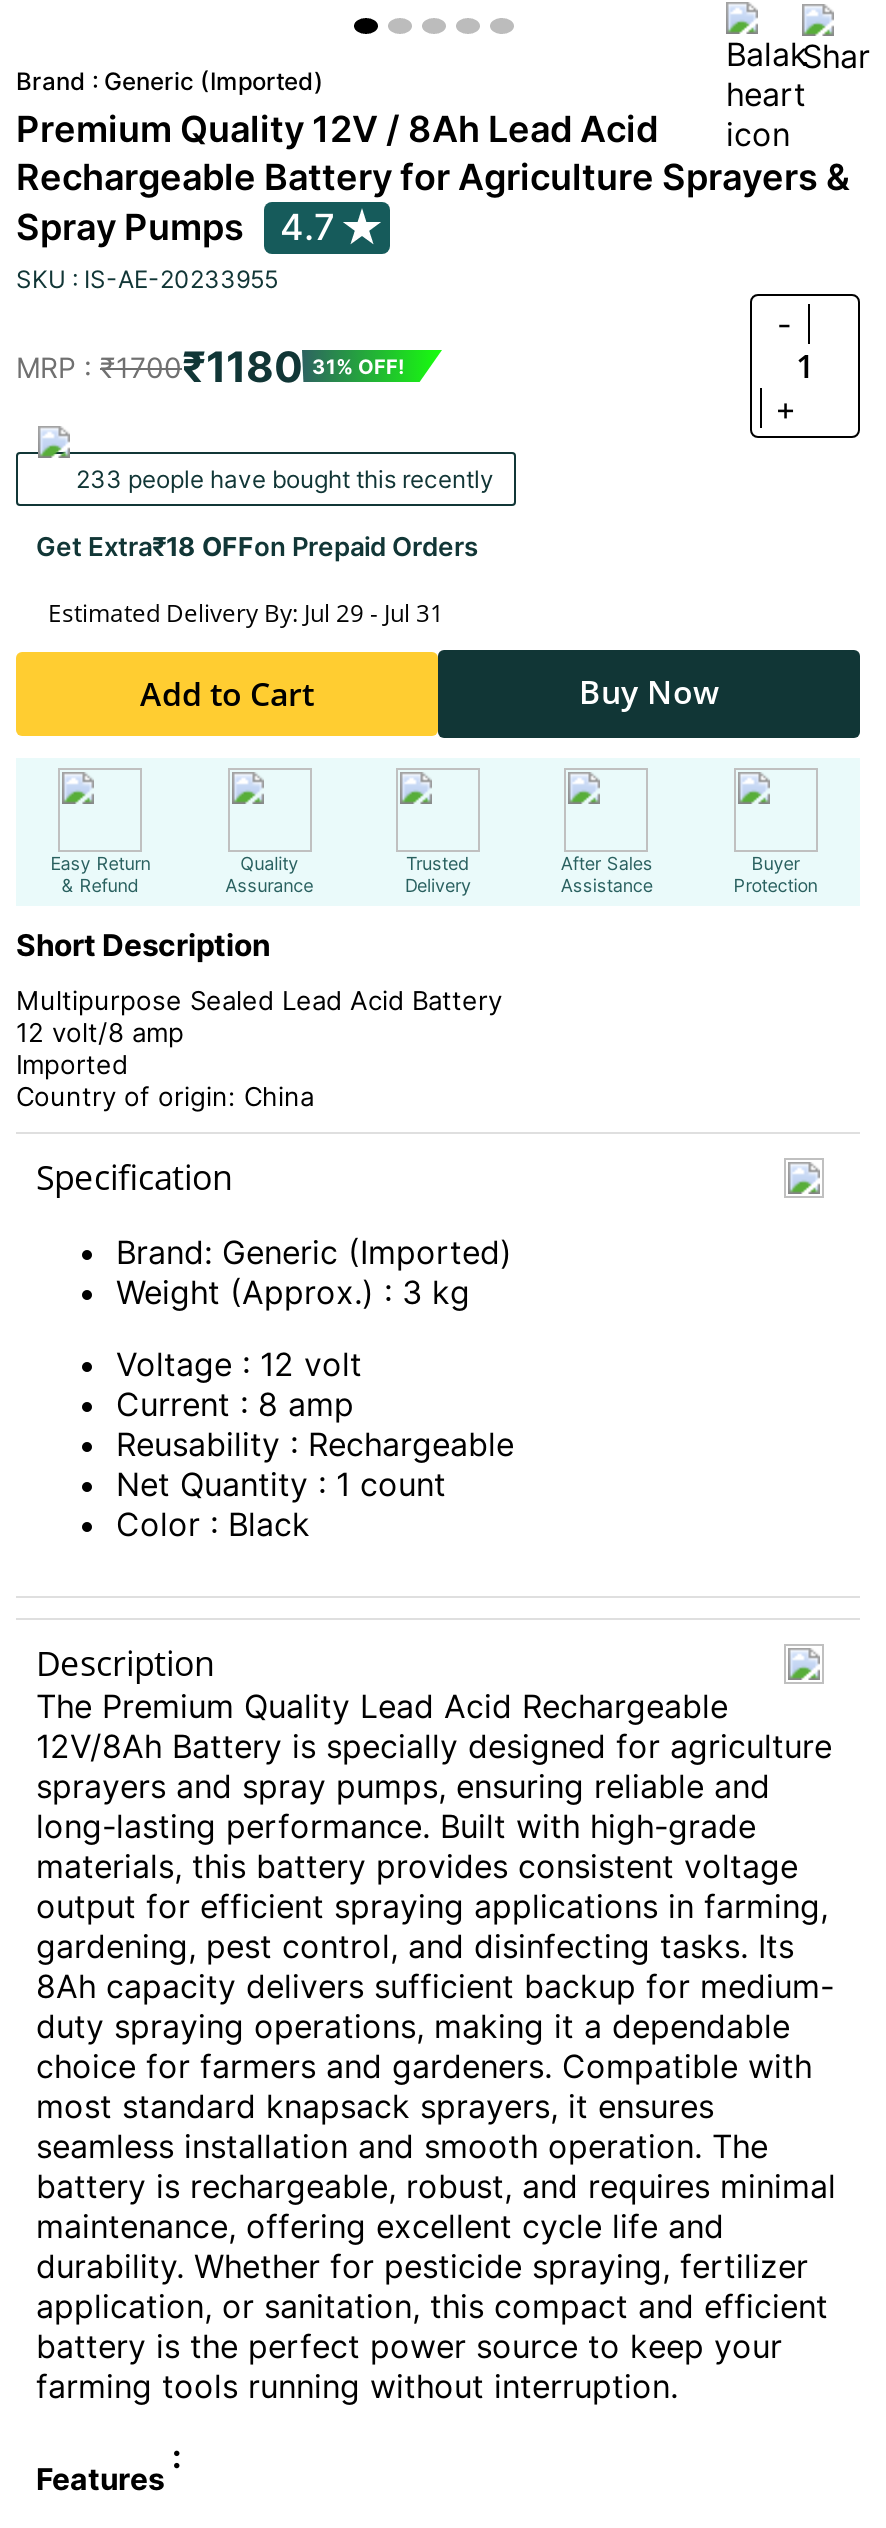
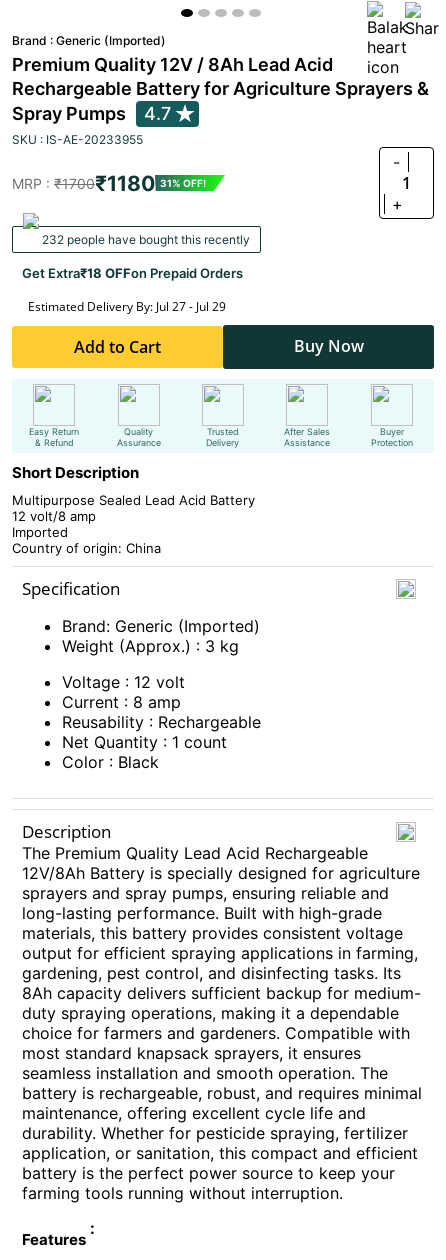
[70,464,494,494] 233 people have bought this recently -> [39,232,250,247] 232 people have bought this recently
[48,596,444,630] Estimated Delivery By: Jul 29 - Jul 31 -> [28,298,226,315] Estimated Delivery By: Jul 27 - Jul 29

